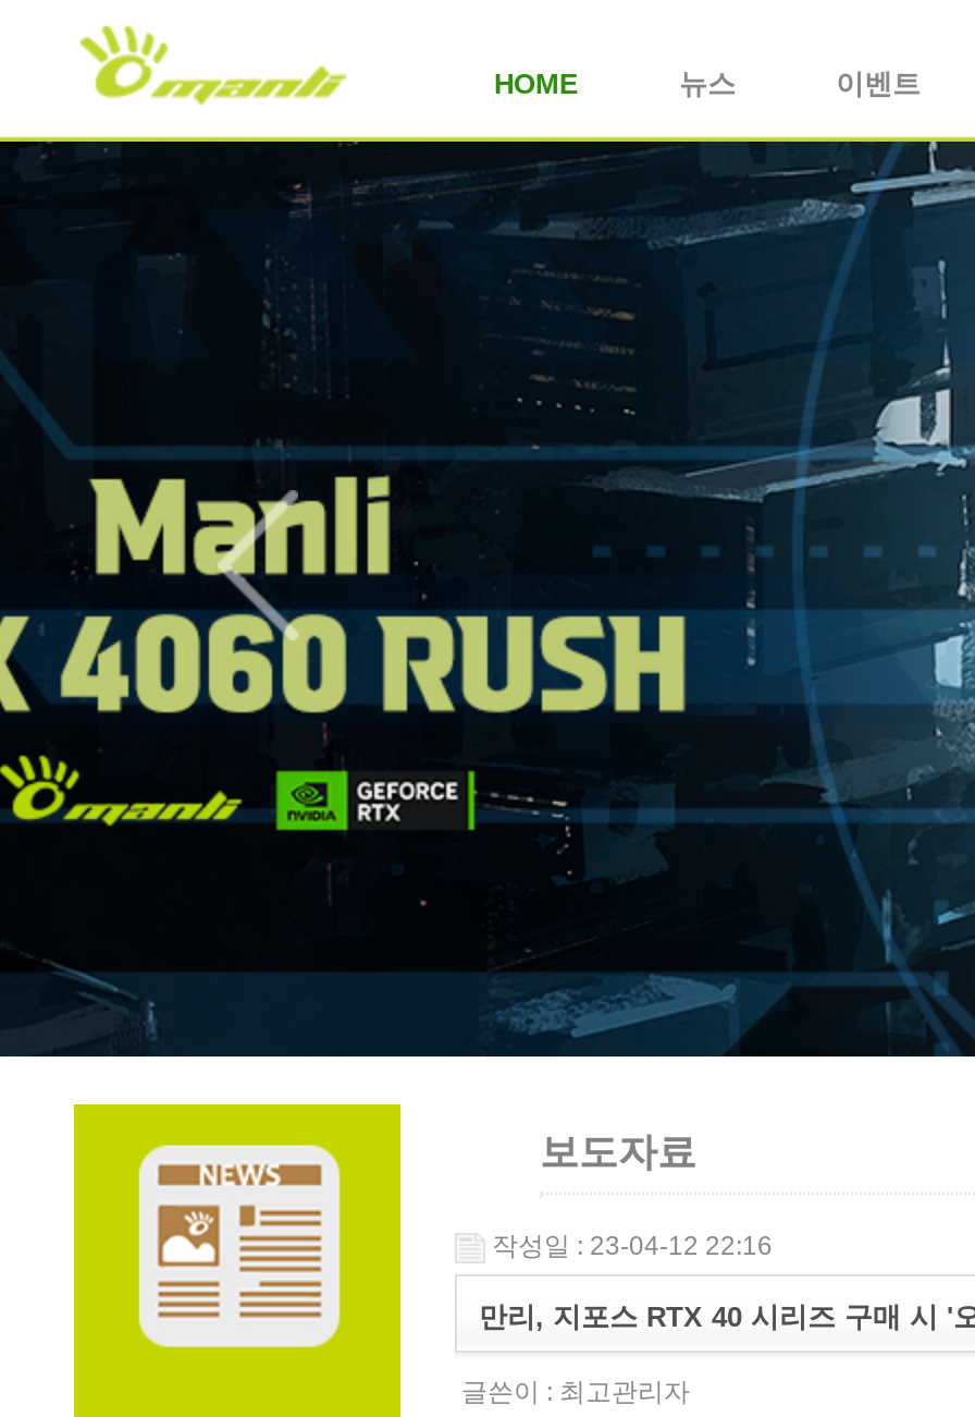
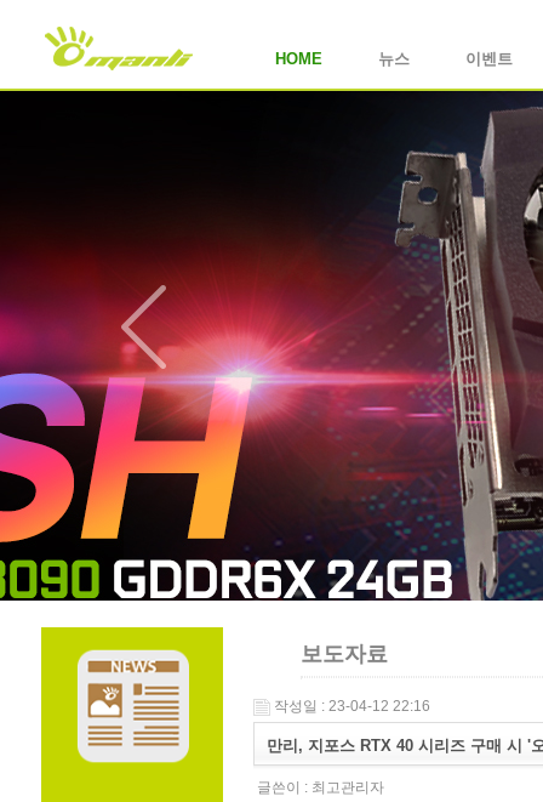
[7,142,968,1056] [image] -> [4,91,539,602] [image]

